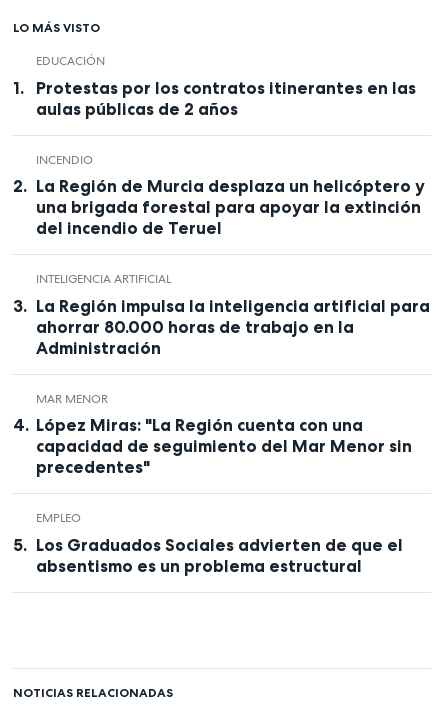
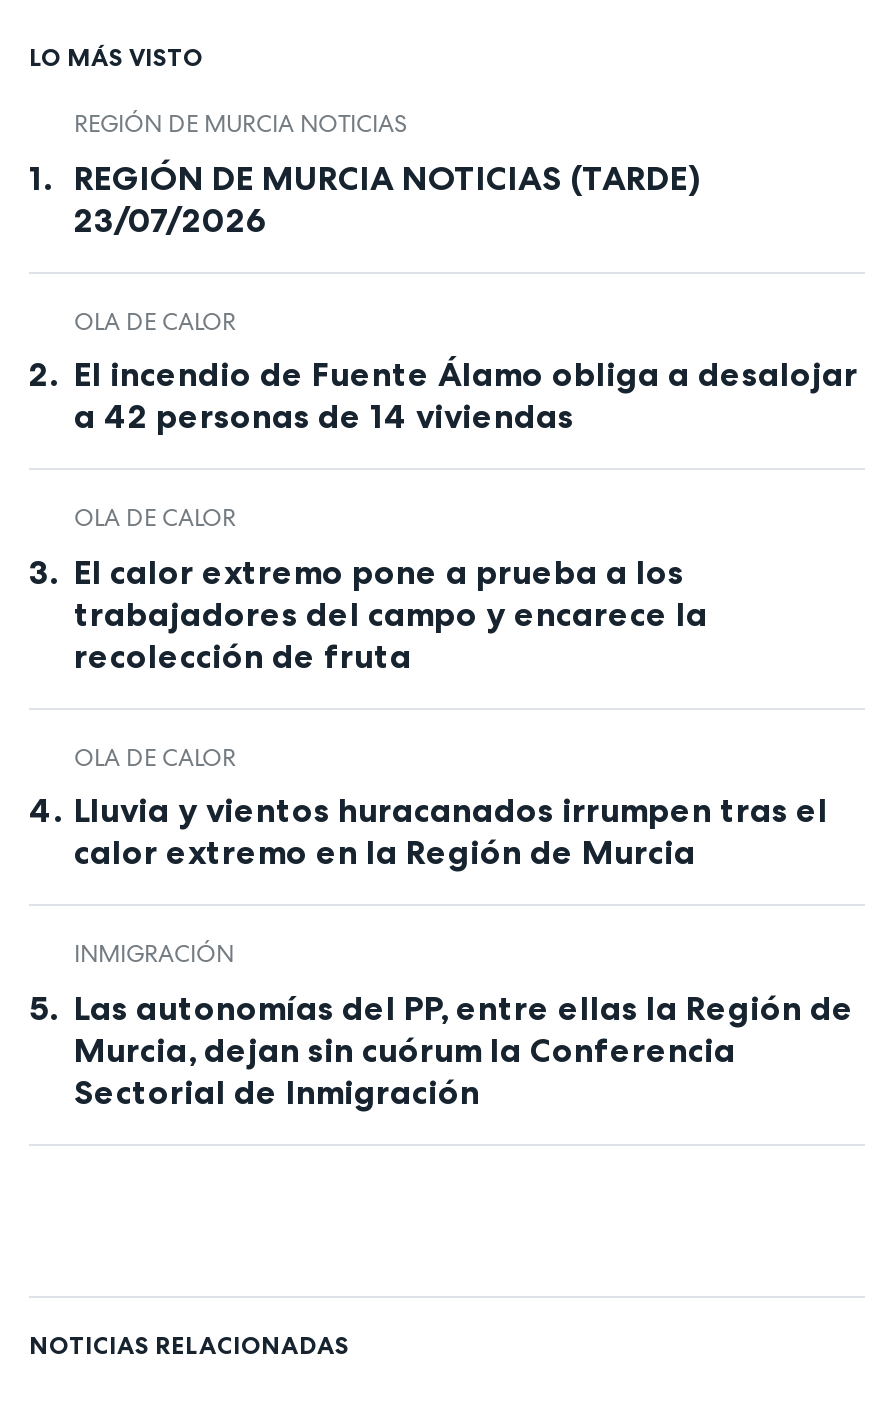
[35,53,415,119] EDUCACIÓN | Protestas por los contratos itinerantes en las | aulas públicas de 2 años -> [74,109,700,240] REGIÓN DE MURCIA NOTICIAS | REGIÓN DE MURCIA NOTICIAS (TARDE) | 23/07/2026
[35,152,424,238] INCENDIO | La Región de Murcia desplaza un helicóptero y | una brigada forestal para apoyar la extinción | del incendio de Teruel -> [74,306,858,437] OLA DE CALOR | El incendio de Fuente Álamo obliga a desalojar | a 42 personas de 14 viviendas
[35,271,429,358] INTELIGENCIA ARTIFICIAL | La Región impulsa la inteligencia artificial para | ahorrar 80.000 horas de trabajo en la | Administración -> [74,503,708,676] OLA DE CALOR | El calor extremo pone a prueba a los | trabajadores del campo y encarece la | recolección de fruta
[35,391,411,477] MAR MENOR | López Miras: "La Región cuenta con una | capacidad de seguimiento del Mar Menor sin | precedentes" -> [74,742,828,873] OLA DE CALOR | Lluvia y vientos huracanados irrumpen tras el | calor extremo en la Región de Murcia
[35,510,402,576] EMPLEO | Los Graduados Sociales advierten de que el | absentismo es un problema estructural -> [74,939,854,1112] INMIGRACIÓN | Las autonomías del PP, entre ellas la Región de | Murcia, dejan sin cuórum la Conferencia | Sectorial de Inmigración

